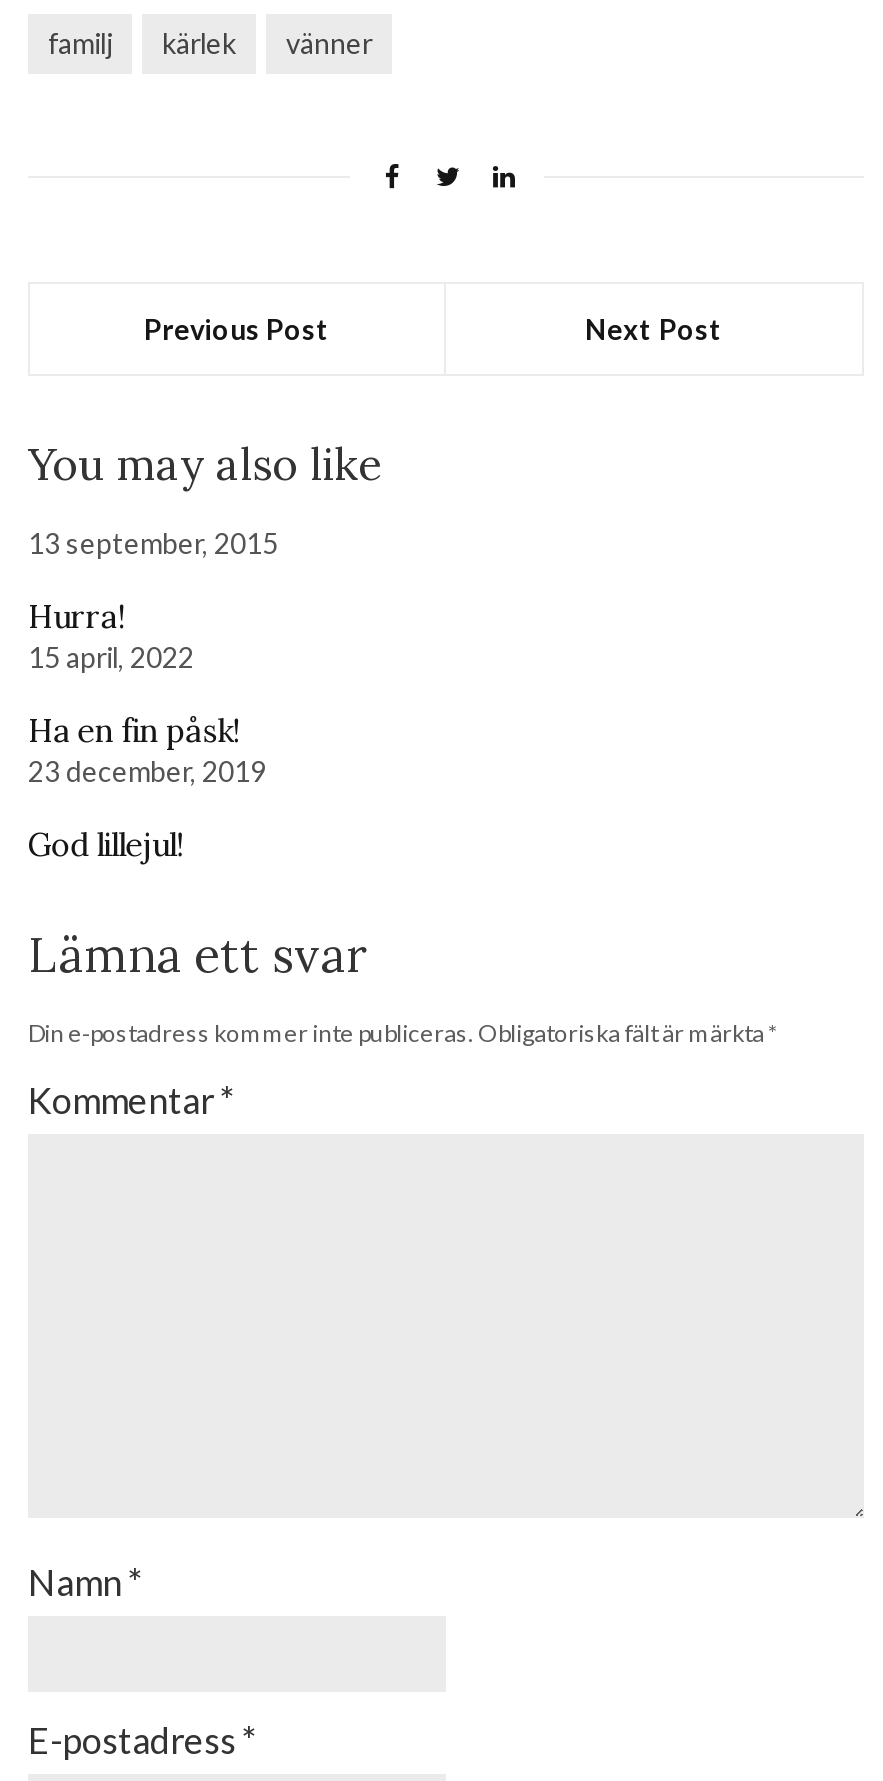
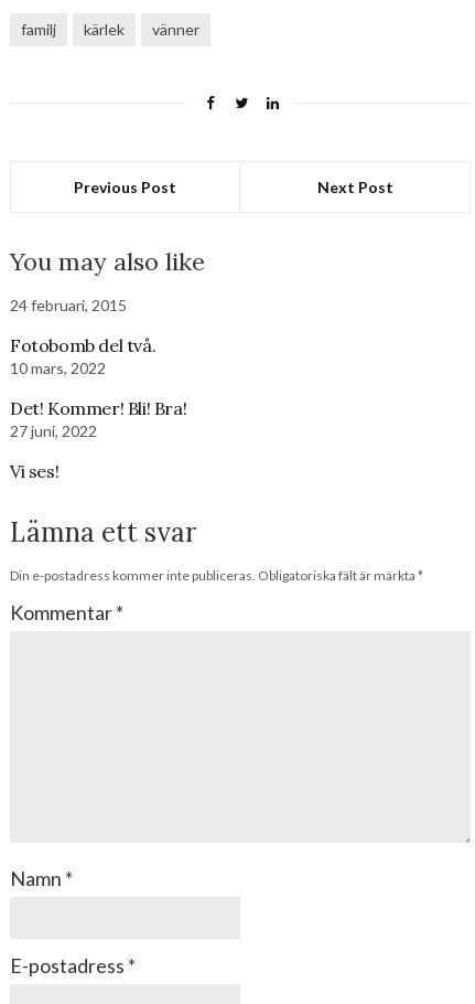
[28,526,278,560] 13 september, 2015 -> [10,296,127,314] 24 februari, 2015
[28,596,194,674] Hurra! | 15 april, 2022 -> [10,334,156,377] Fotobomb del två. | 10 mars, 2022
[28,710,266,788] Ha en fin påsk! | 23 december, 2019 -> [10,397,186,440] Det! Kommer! Bli! Bra! | 27 juni, 2022
[28,824,184,864] God lillejul! -> [10,460,59,482] Vi ses!

